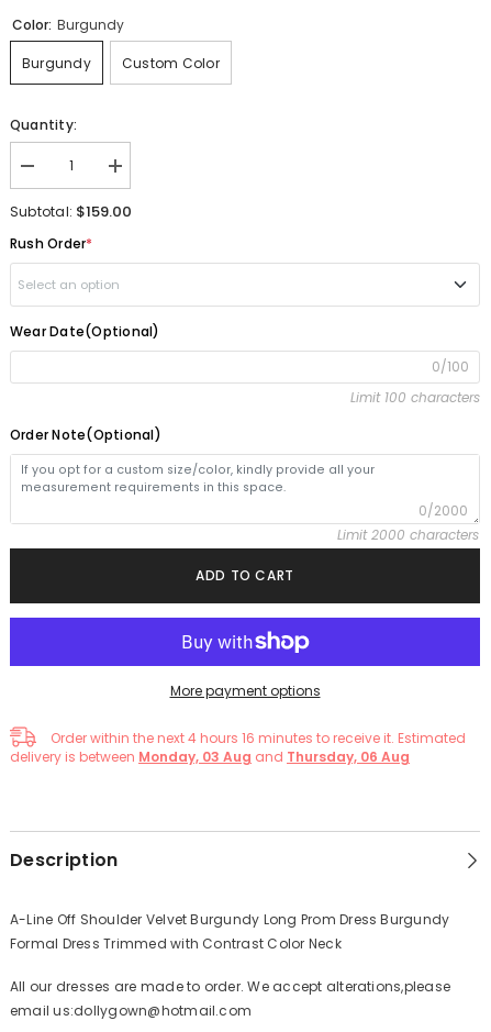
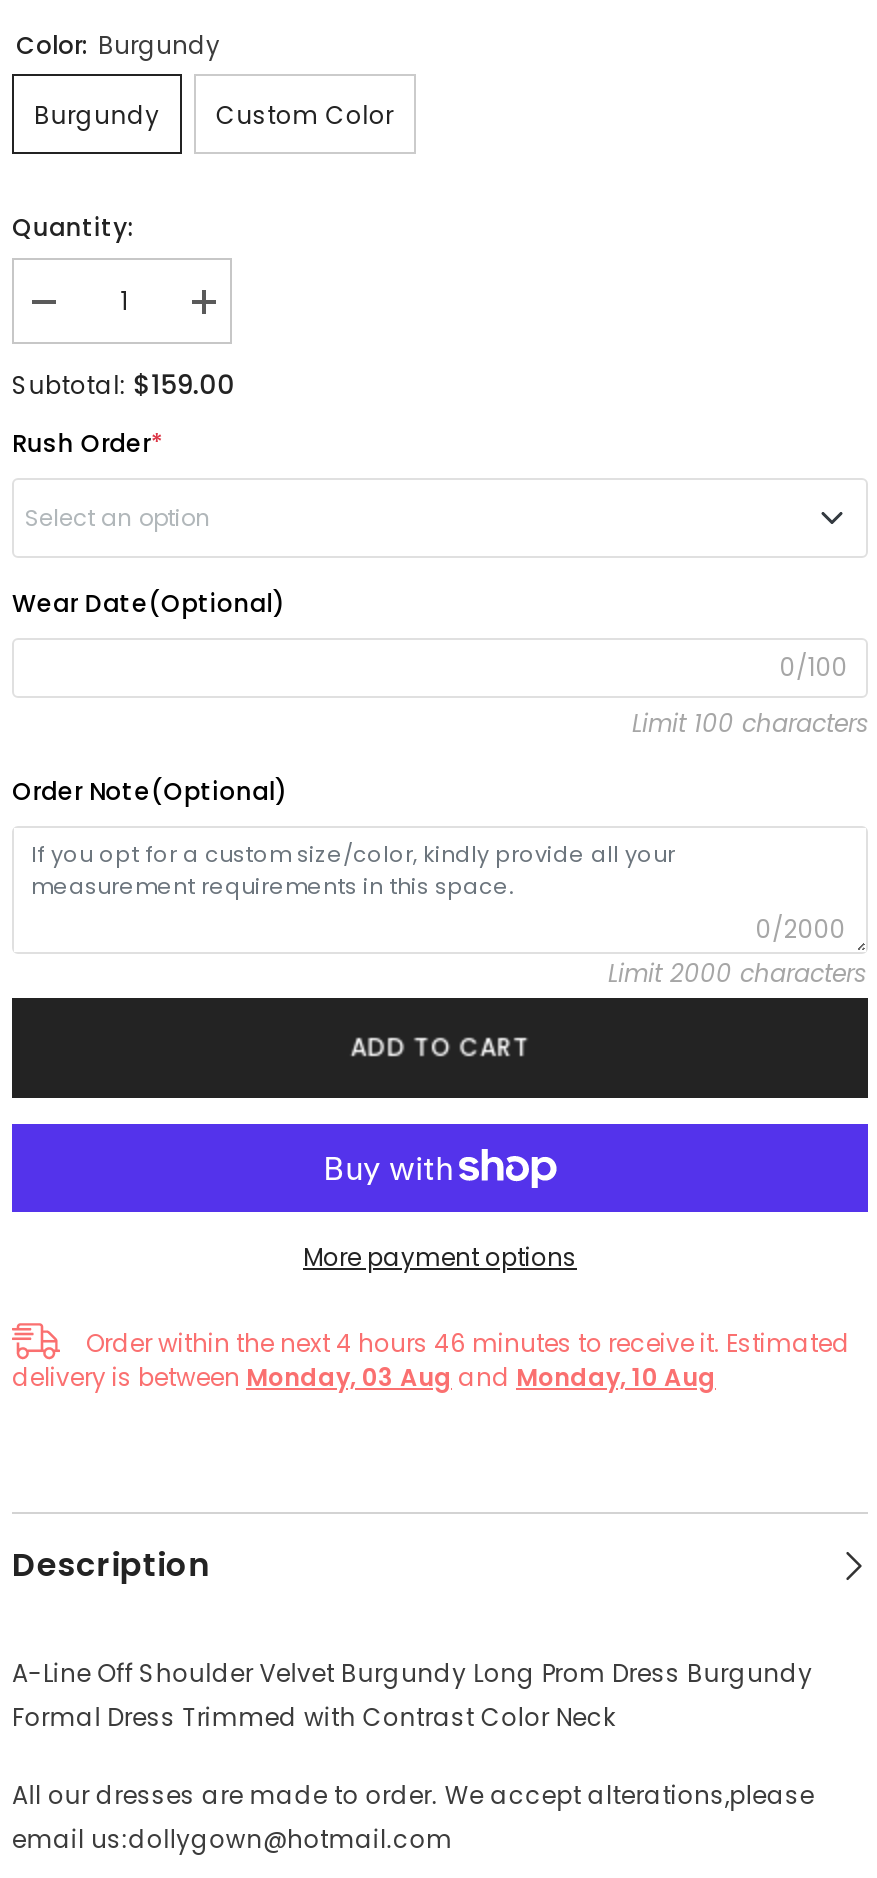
[51,728,466,747] Order within the next 4 hours 16 minutes to receive it. Estimated -> [86,1325,850,1359] Order within the next 4 hours 46 minutes to receive it. Estimated
[10,747,410,766] delivery is between Monday, 03 Aug and Thursday, 06 Aug -> [12,1359,716,1393] delivery is between Monday, 03 Aug and Monday, 10 Aug

